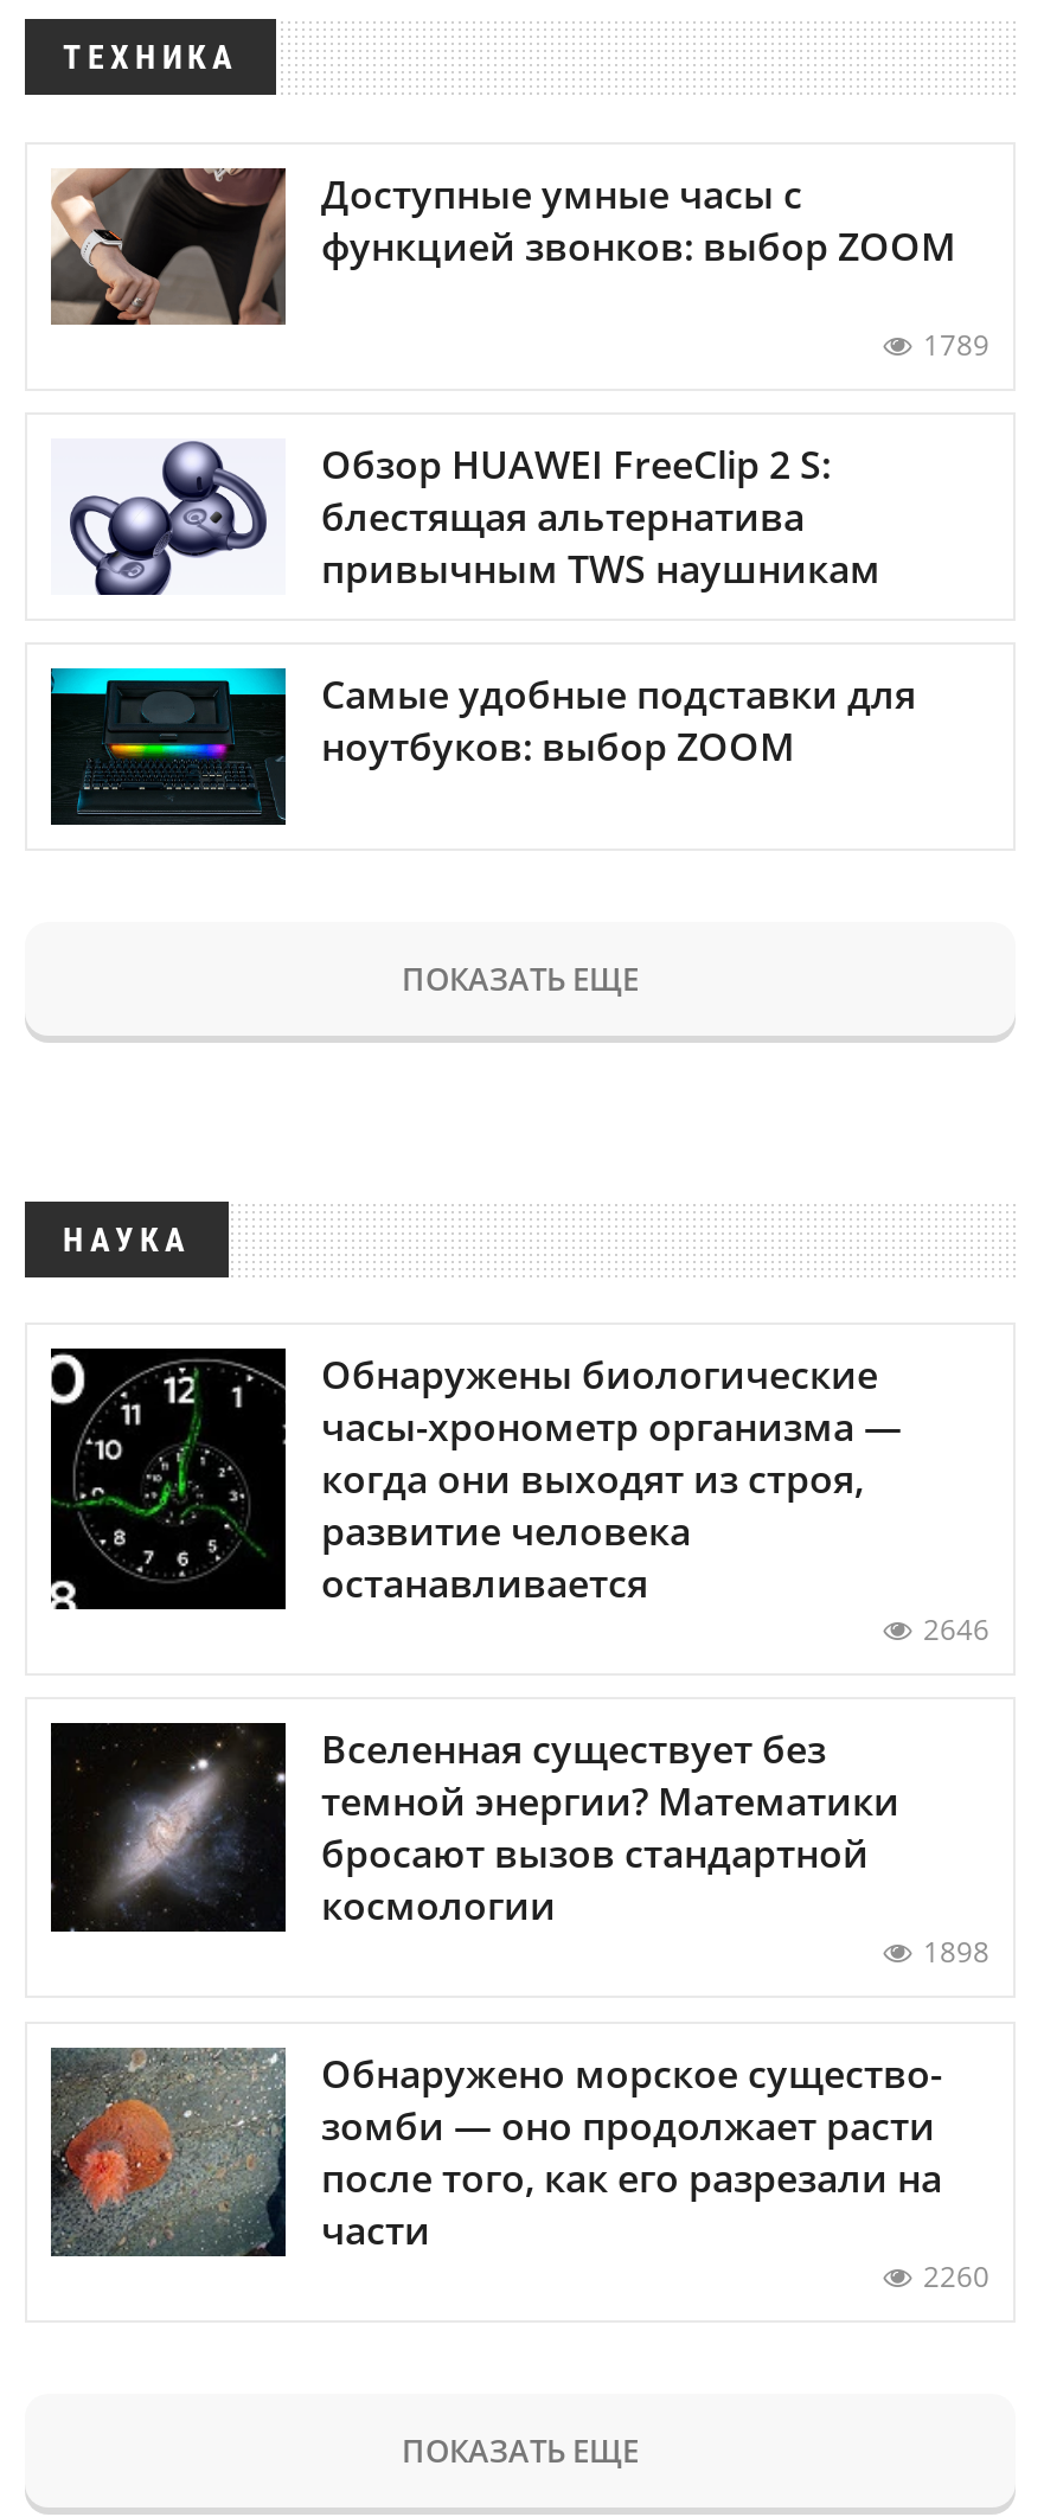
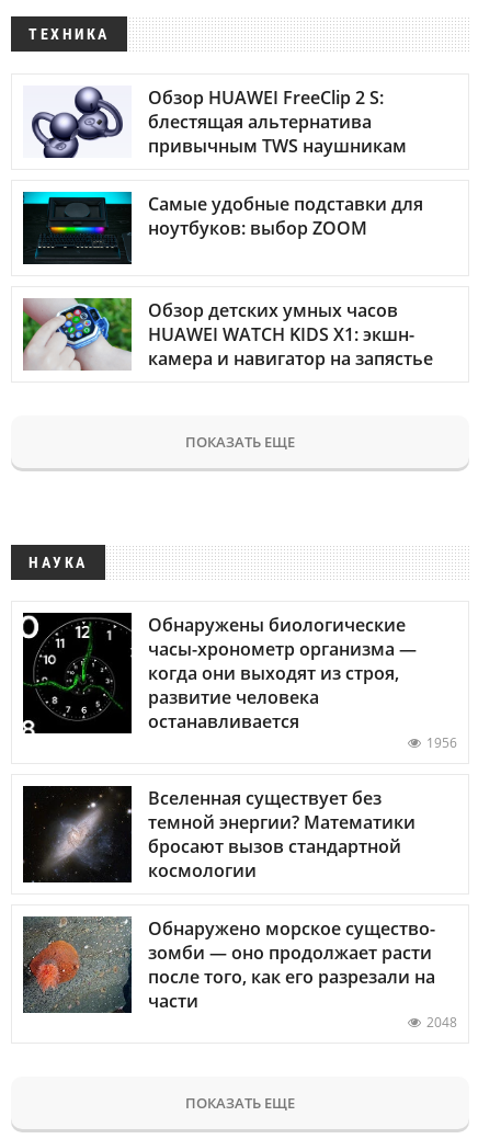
[49,166,989,364] [image] | Доступные умные часы с | функцией звонков: выбор ZOOM | 1789 -> none
moved [65,438,916,773] -> [30,85,423,240]: [image] | Обзор HUAWEI FreeClip 2 S: | блестящая альтернатива | привычным TWS наушникам | Самые удобные подставки для | ноутбуков: выбор ZOOM
none -> [22,297,433,372] [image] | Обзор детских умных часов | HUAWEI WATCH KIDS X1: экшн- | камера и навигатор на запястье
[923,1610,989,1650] 2646 -> [426,733,457,752] 1956
[923,1932,989,1973] 1898 -> none
[923,2255,989,2295] 2260 -> [426,1013,457,1032] 2048

